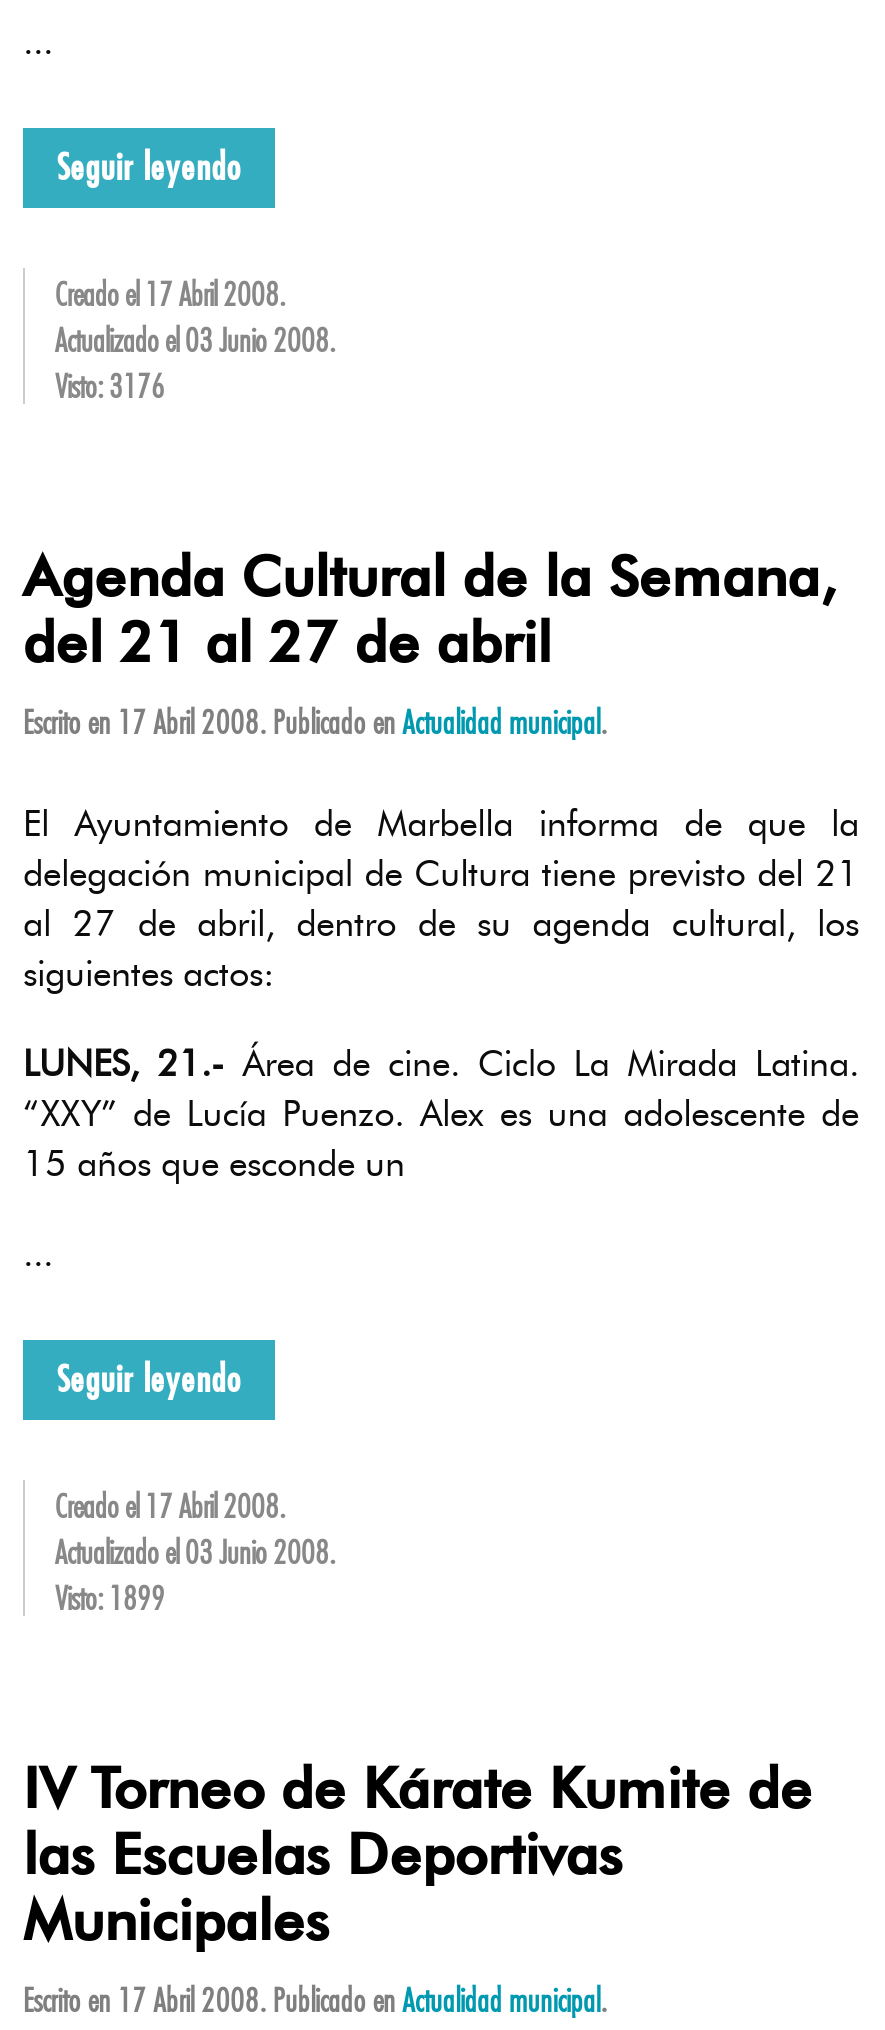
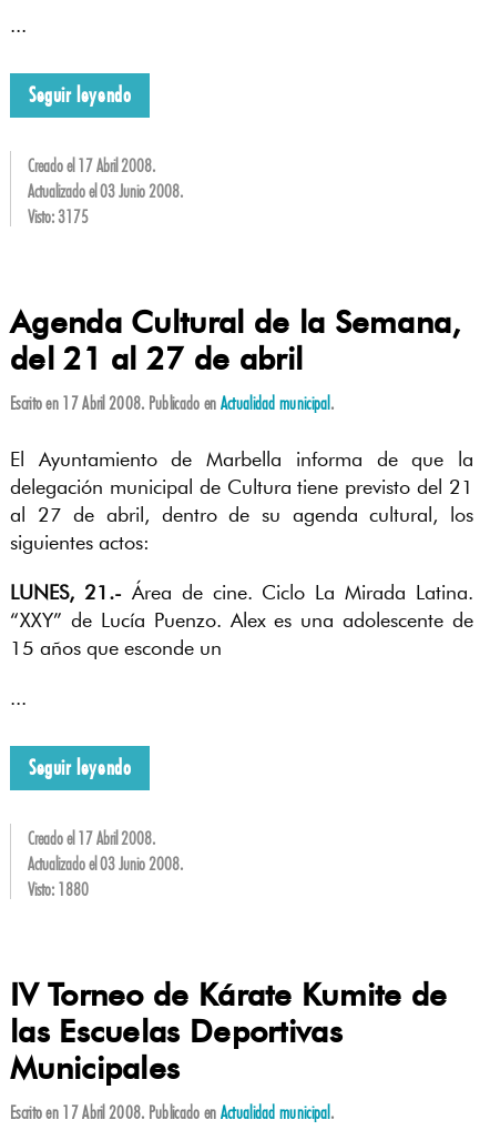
[55,373,165,393] Visto: 3176 -> [28,209,89,220] Visto: 3175
[55,1585,165,1605] Visto: 1899 -> [28,882,89,893] Visto: 1880

